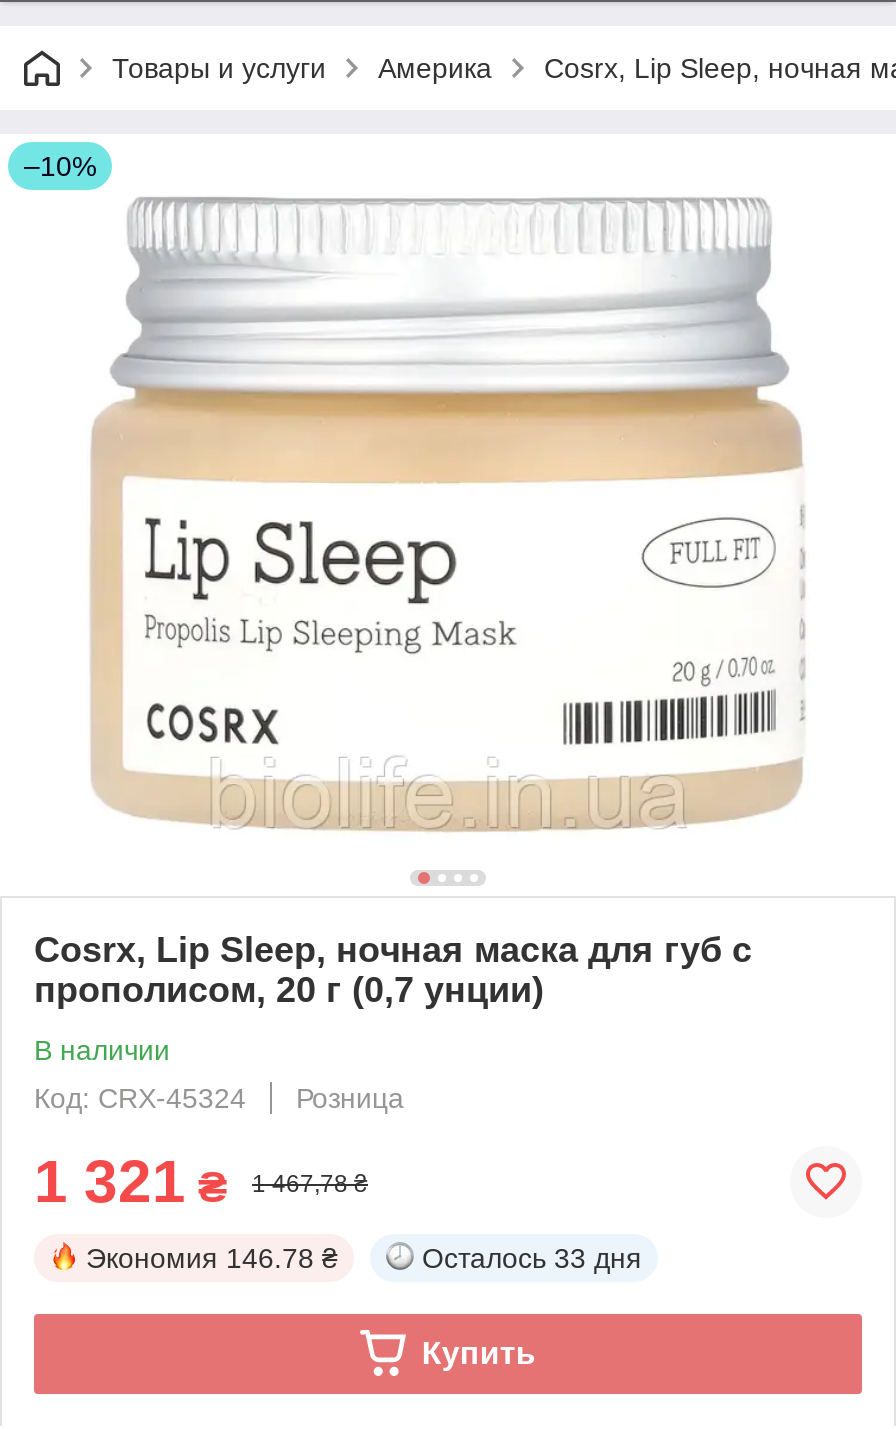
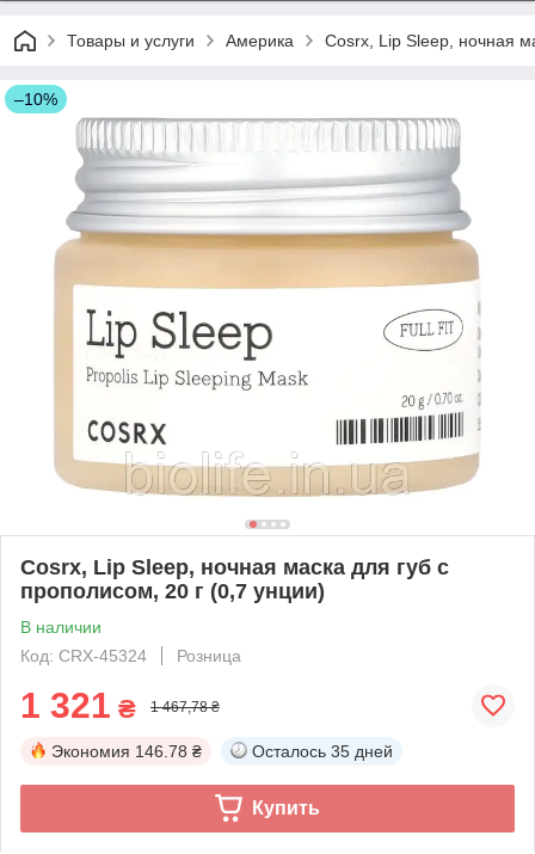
[422,1242,642,1274] Осталось 33 дня -> [252,741,393,761] Осталось 35 дней

